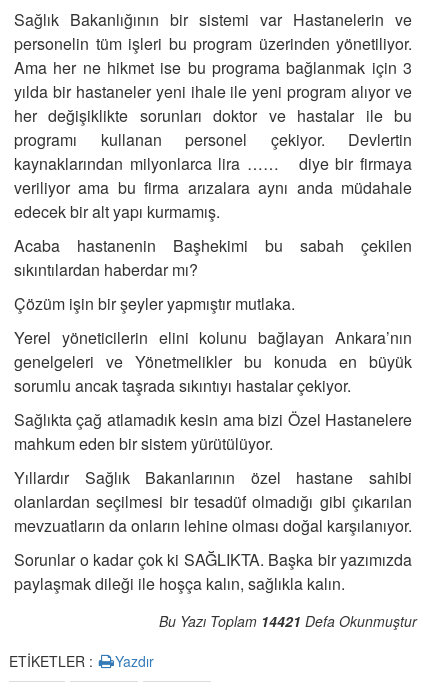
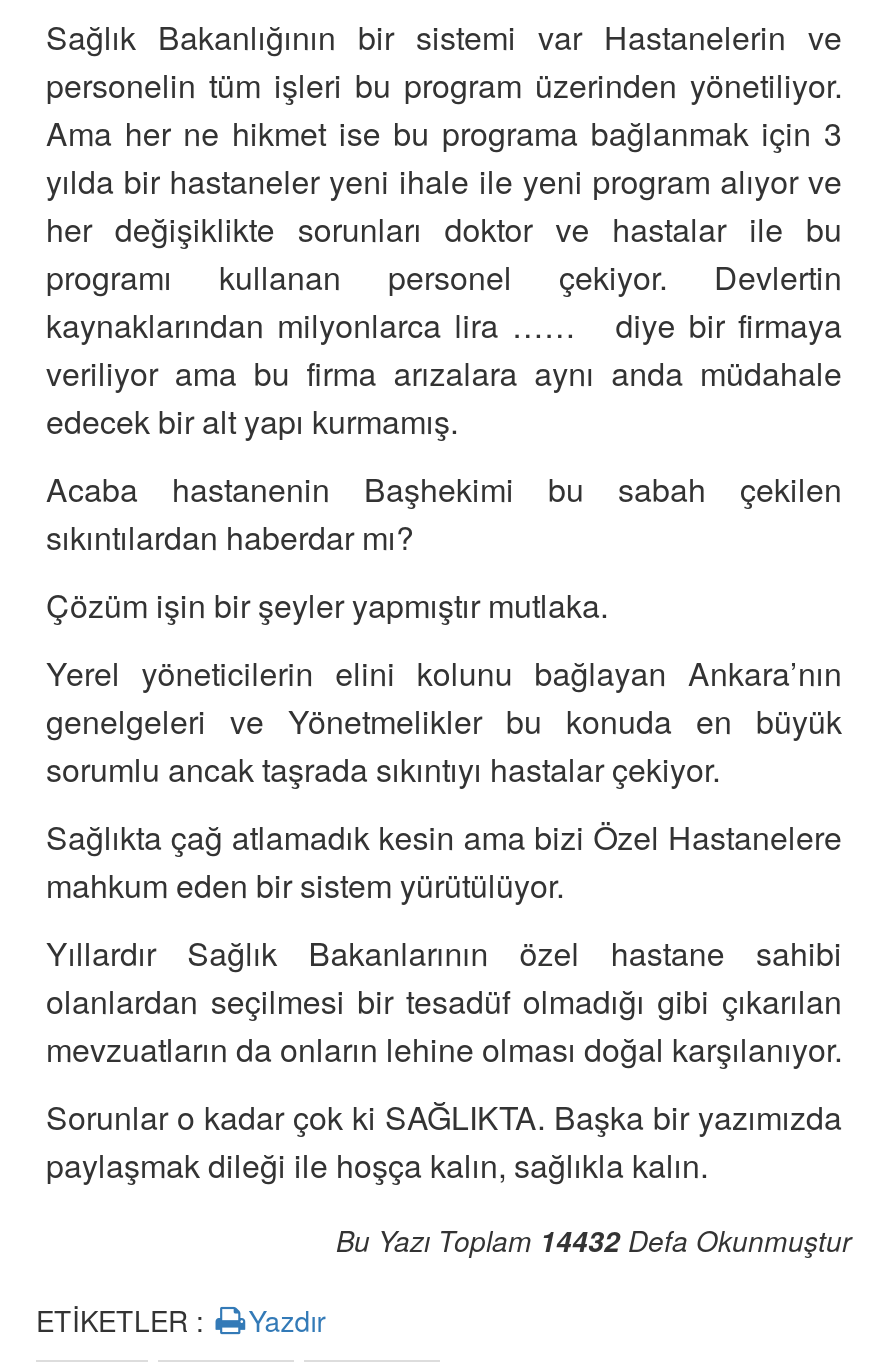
[159,611,417,631] Bu Yazı Toplam 14421 Defa Okunmuştur -> [336,1220,852,1260] Bu Yazı Toplam 14432 Defa Okunmuştur

